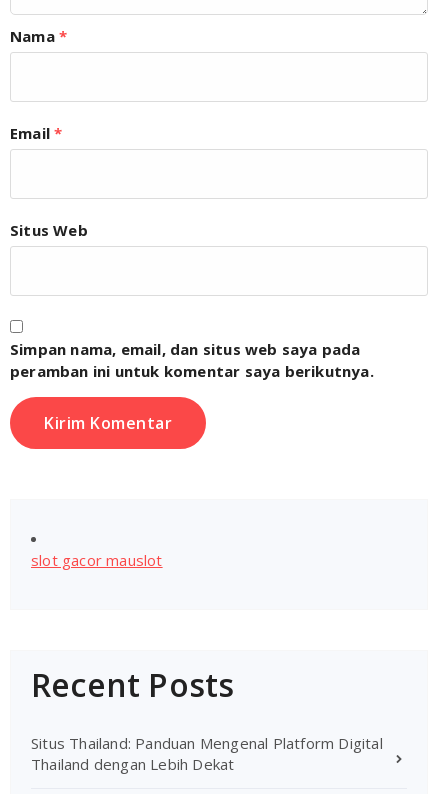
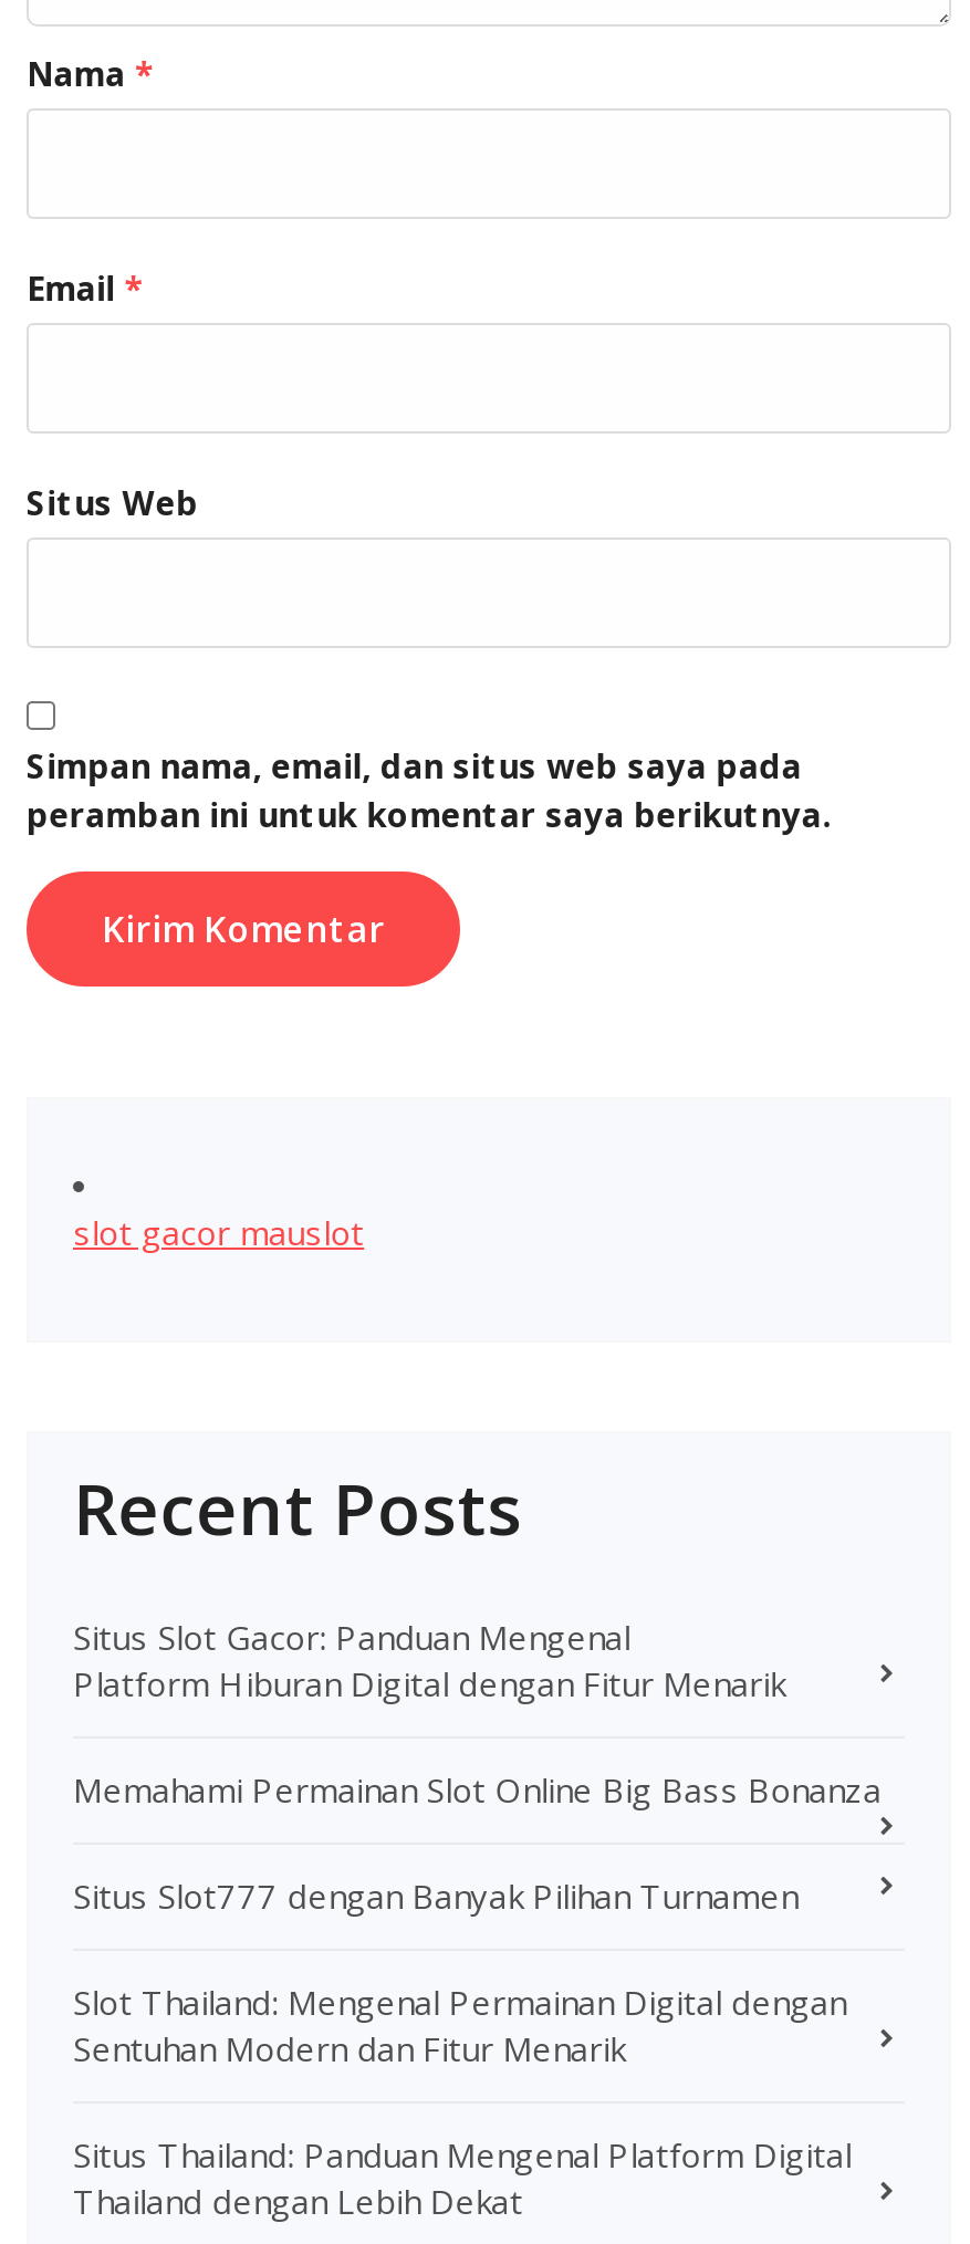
none -> [73,1614,881,2070] Situs Slot Gacor: Panduan Mengenal | Platform Hiburan Digital dengan Fitur Menarik | Memahami Permainan Slot Online Big Bass Bonanza | Situs Slot777 dengan Banyak Pilihan Turnamen | Slot Thailand: Mengenal Permainan Digital dengan | Sentuhan Modern dan Fitur Menarik

